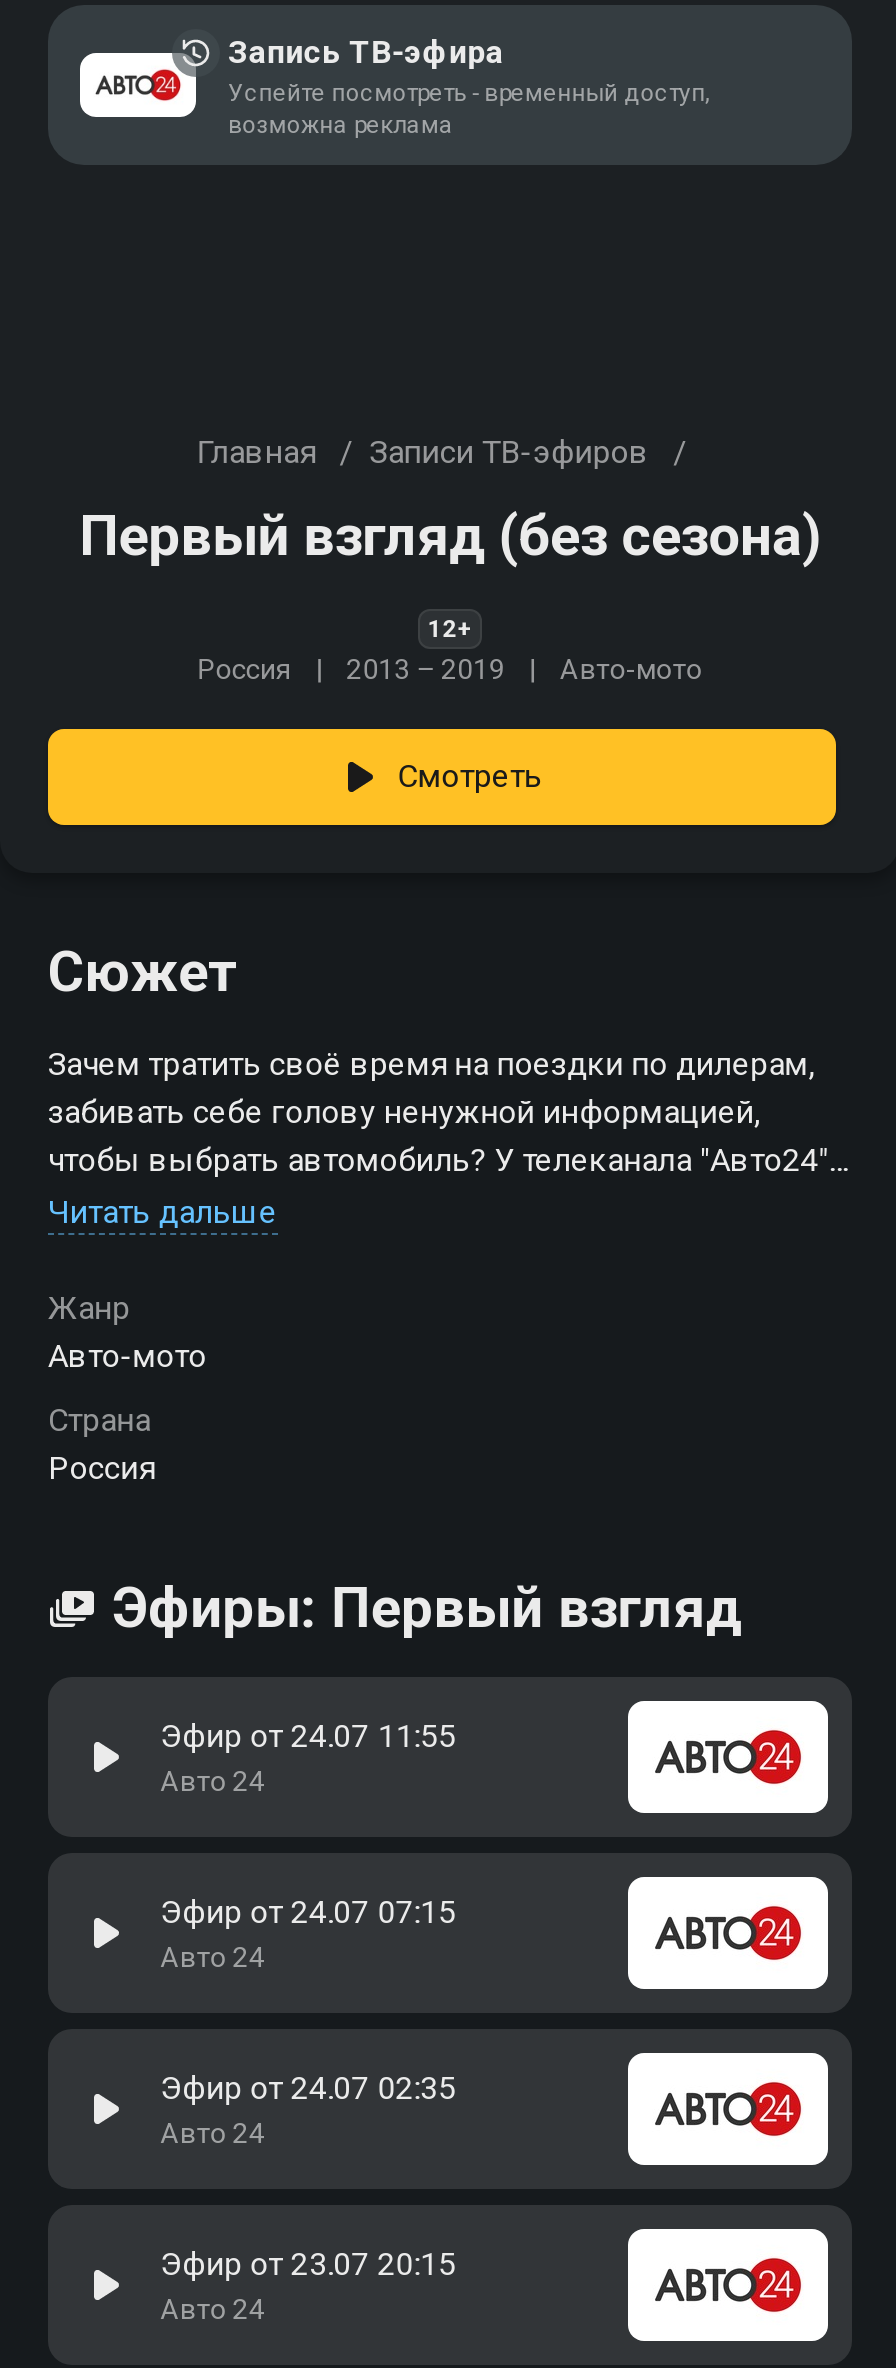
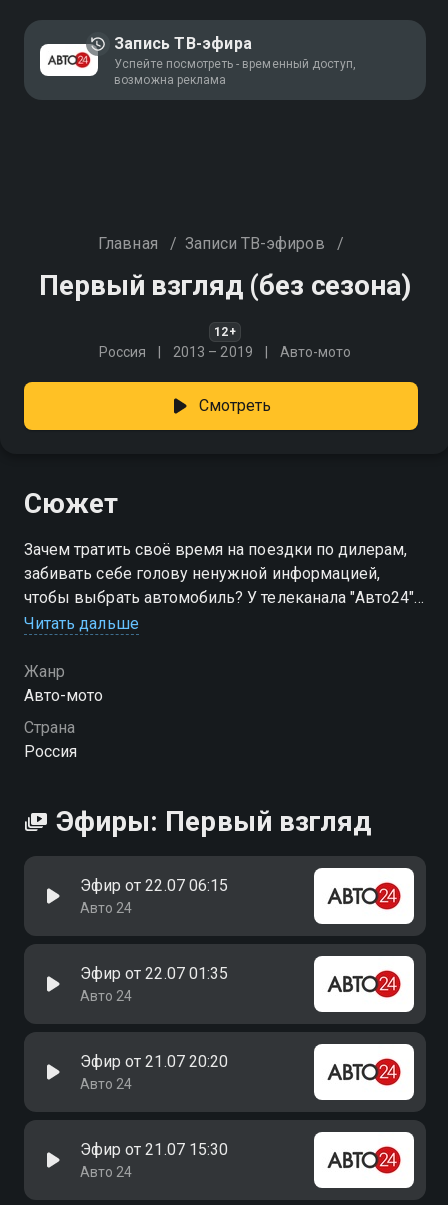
[160,1717,456,1755] Эфир от 24.07 11:55 -> [80,876,228,895] Эфир от 22.07 06:15
[160,1893,456,1931] Эфир от 24.07 07:15 -> [80,964,228,983] Эфир от 22.07 01:35
[160,2069,456,2107] Эфир от 24.07 02:35 -> [80,1052,228,1071] Эфир от 21.07 20:20
[160,2245,456,2283] Эфир от 23.07 20:15 -> [80,1140,228,1159] Эфир от 21.07 15:30

